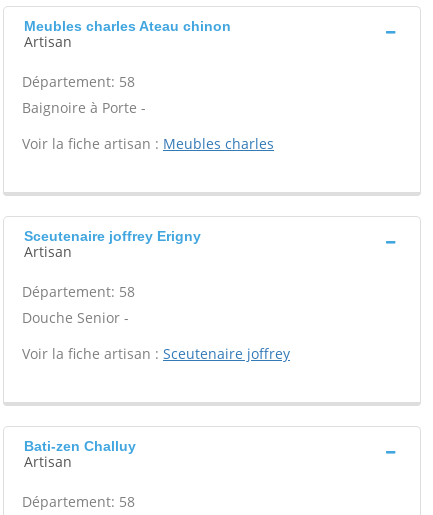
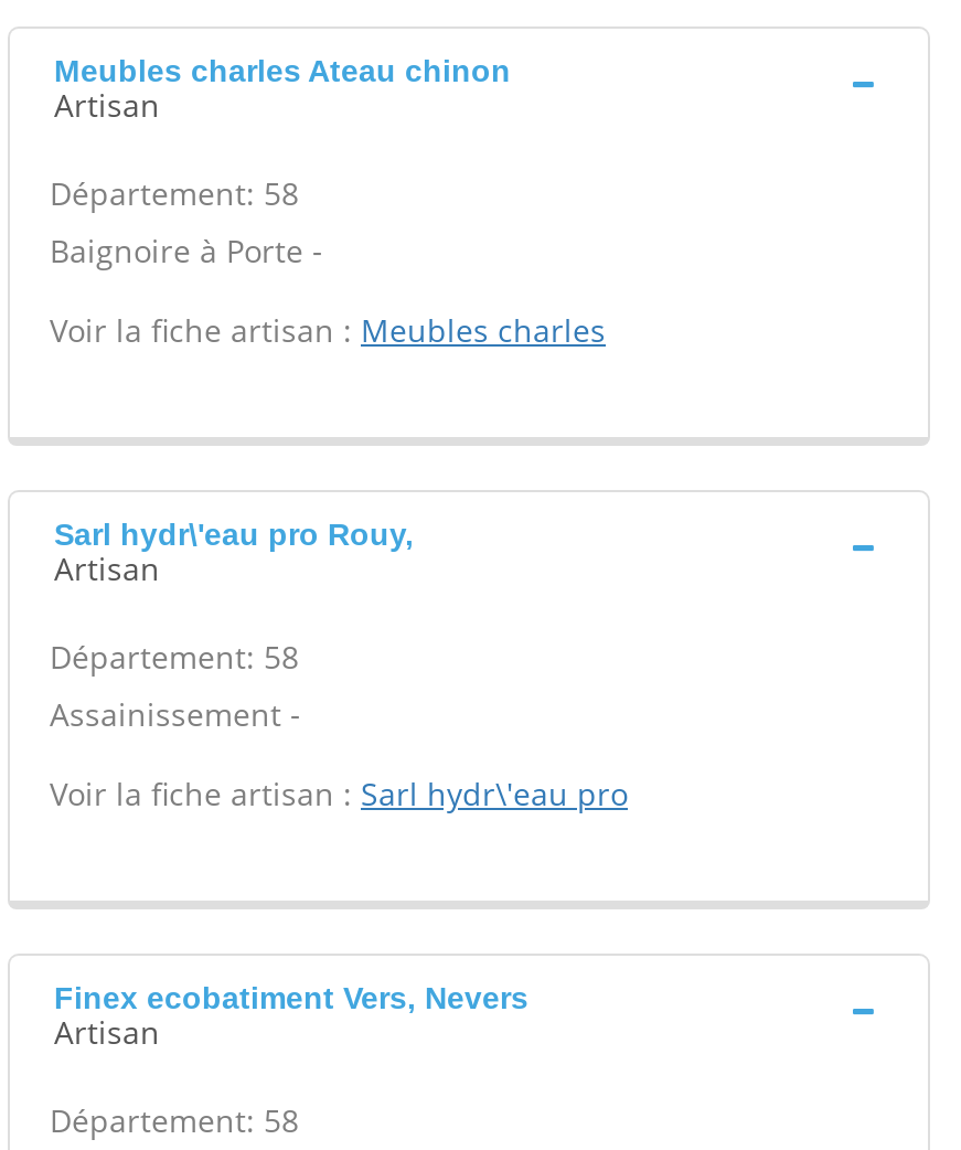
[24,228,201,244] Sceutenaire joffrey Erigny -> [54,517,414,552] Sarl hydr\'eau pro Rouy,
[22,308,129,327] Douche Senior - -> [50,693,301,735] Assainissement -
[22,344,290,363] Voir la fiche artisan : Sceutenaire joffrey -> [50,773,628,814] Voir la fiche artisan : Sarl hydr\'eau pro
[24,438,136,454] Bati-zen Challuy -> [54,980,528,1015] Finex ecobatiment Vers, Nevers

